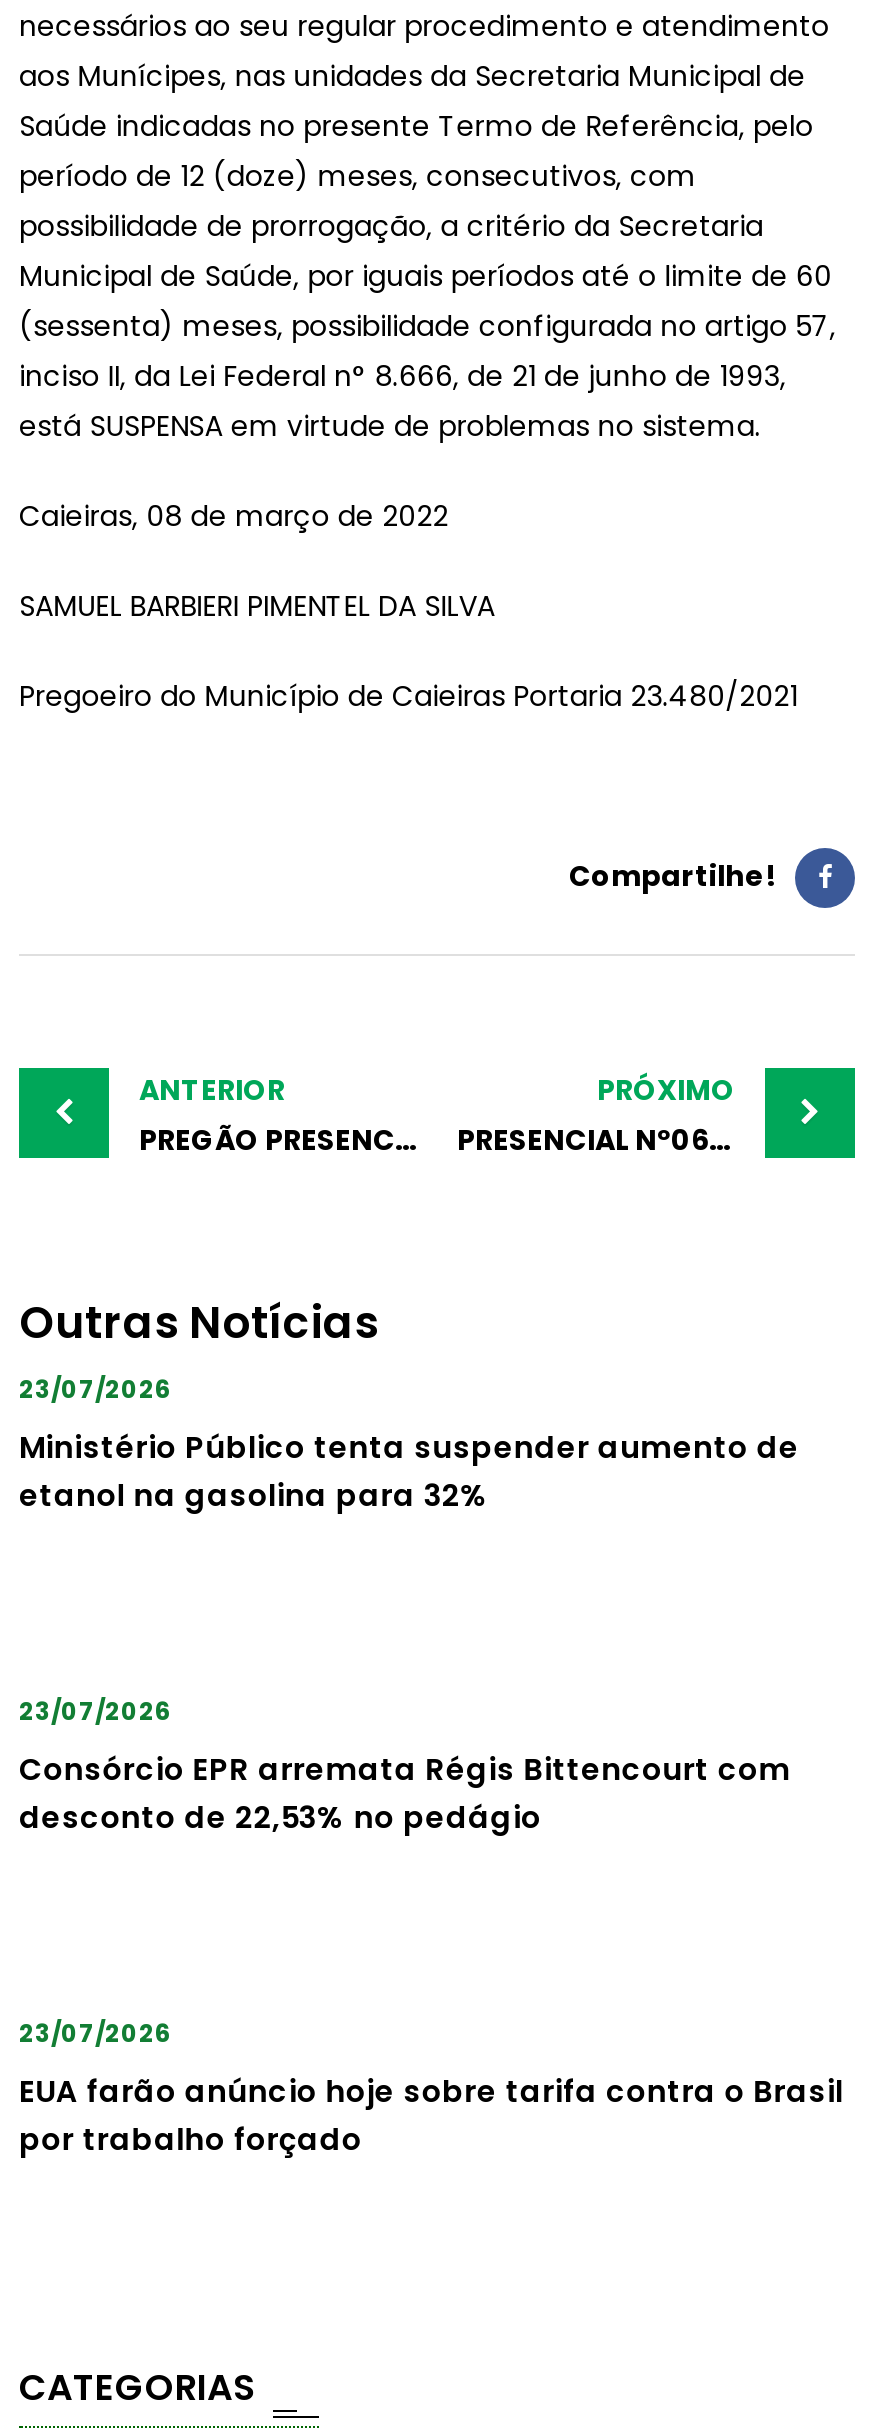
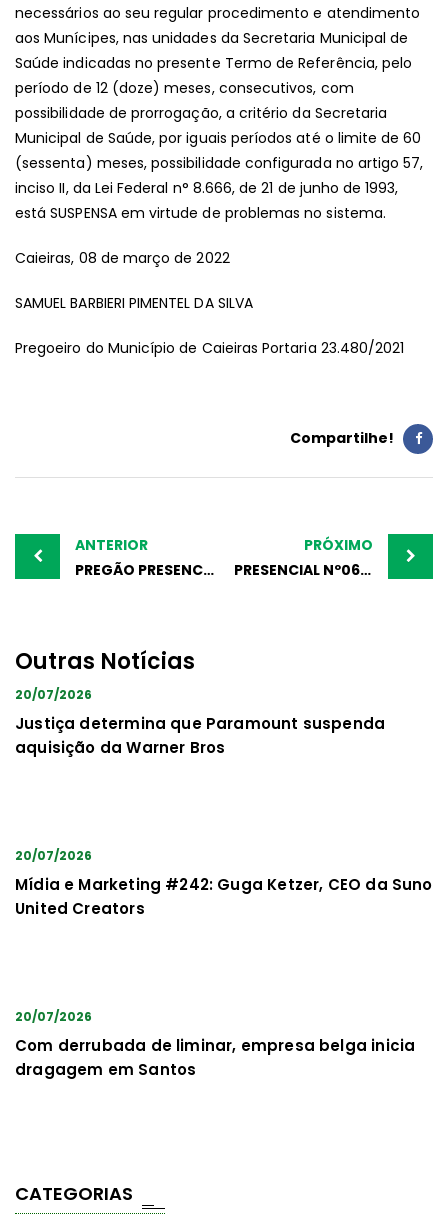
[19,1371,171,1405] 23/07/2026 -> [15,685,92,702] 20/07/2026
[19,1425,799,1515] Ministério Público tenta suspender aumento de | etanol na gasolina para 32% -> [15,712,385,757] Justiça determina que Paramount suspenda | aquisição da Warner Bros
[19,1693,171,1727] 23/07/2026 -> [15,846,92,863] 20/07/2026
[19,1747,791,1837] Consórcio EPR arremata Régis Bittencourt com | desconto de 22,53% no pedágio -> [15,873,433,918] Mídia e Marketing #242: Guga Ketzer, CEO da Suno | United Creators
[19,2015,171,2049] 23/07/2026 -> [15,1007,92,1024] 20/07/2026
[19,2069,843,2159] EUA farão anúncio hoje sobre tarifa contra o Brasil | por trabalho forçado -> [15,1034,415,1079] Com derrubada de liminar, empresa belga inicia | dragagem em Santos

